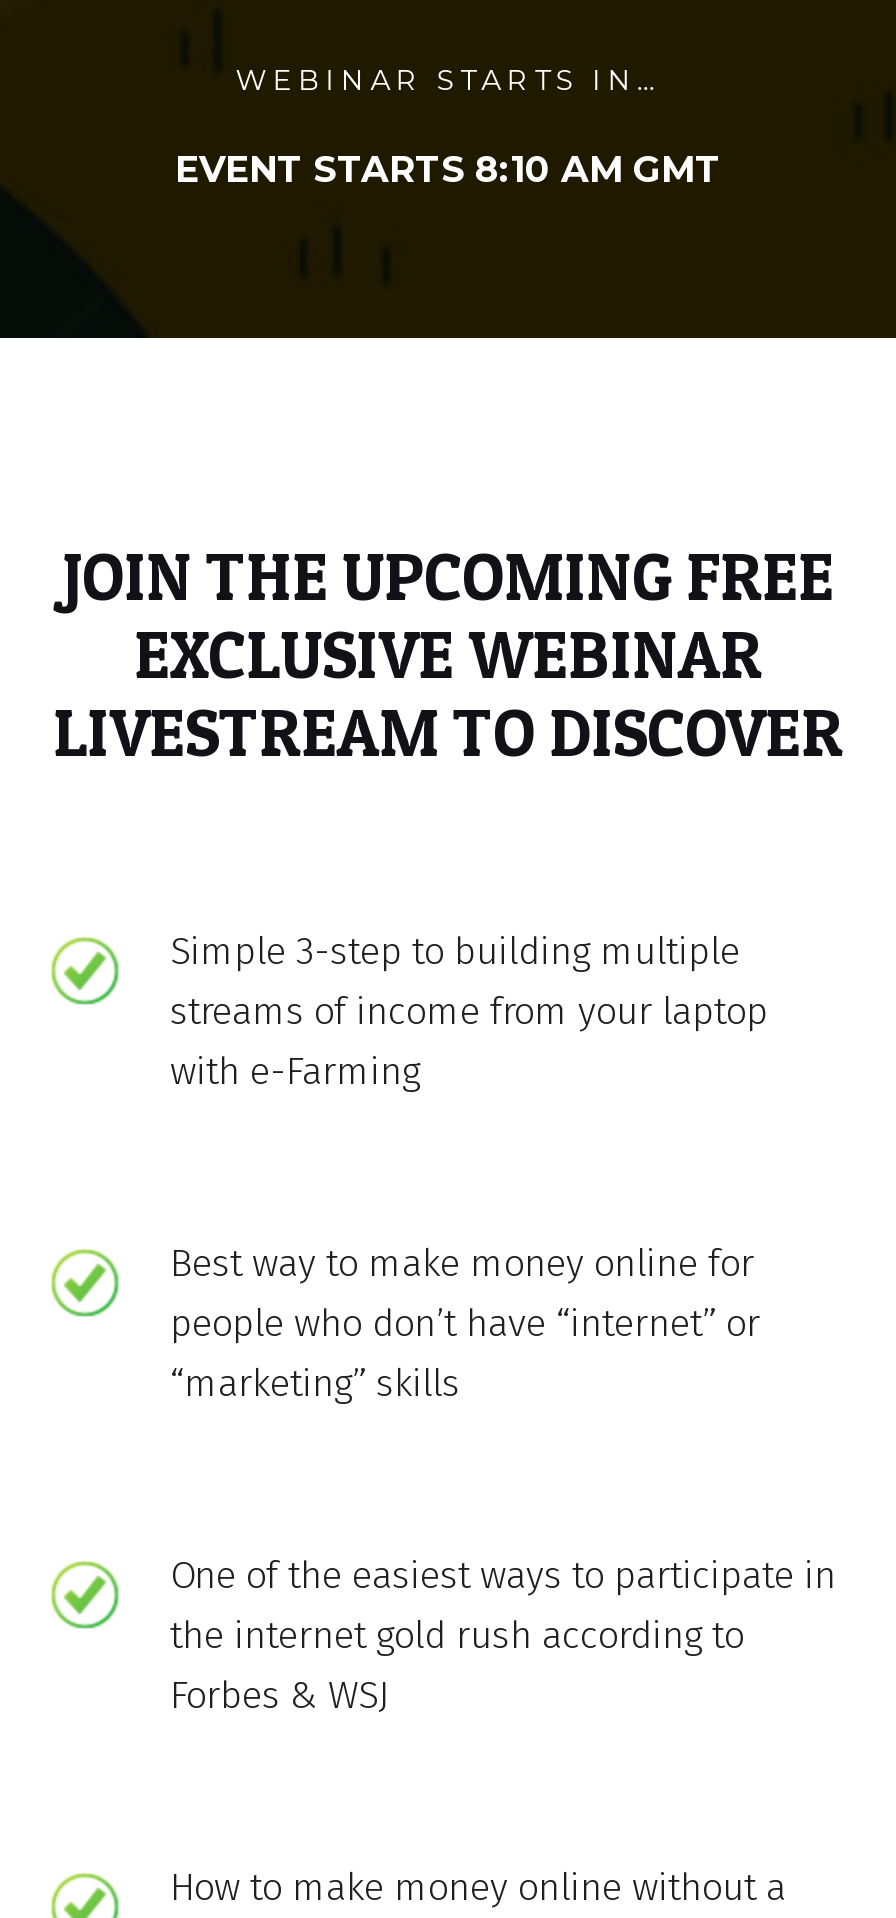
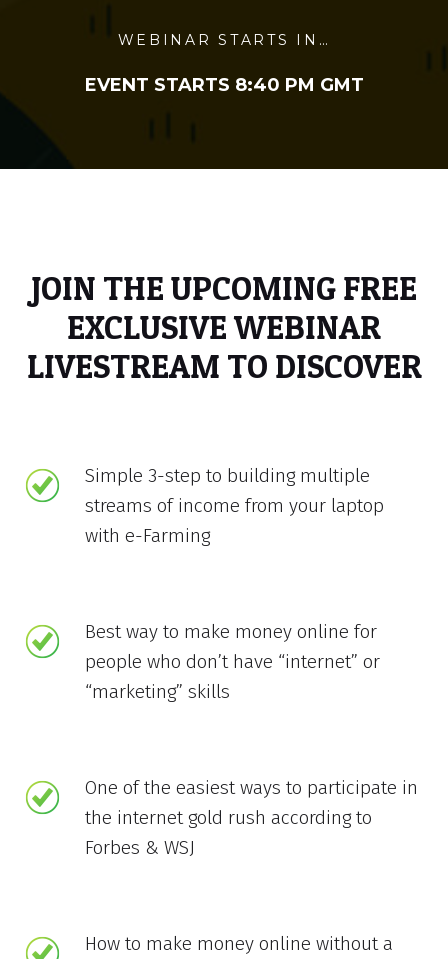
[175,148,721,192] EVENT STARTS 8:10 AM GMT -> [84,74,363,96] EVENT STARTS 8:40 PM GMT

